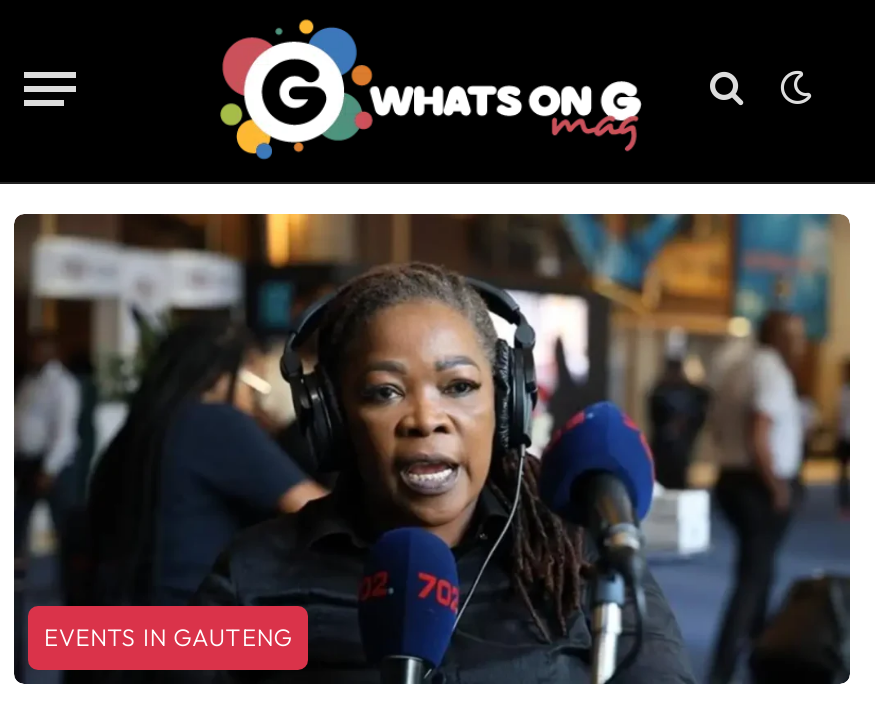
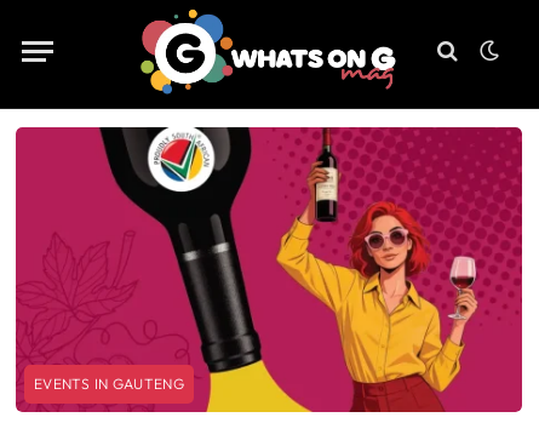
[12,212,852,686] [image] -> [15,126,523,413] [image]

